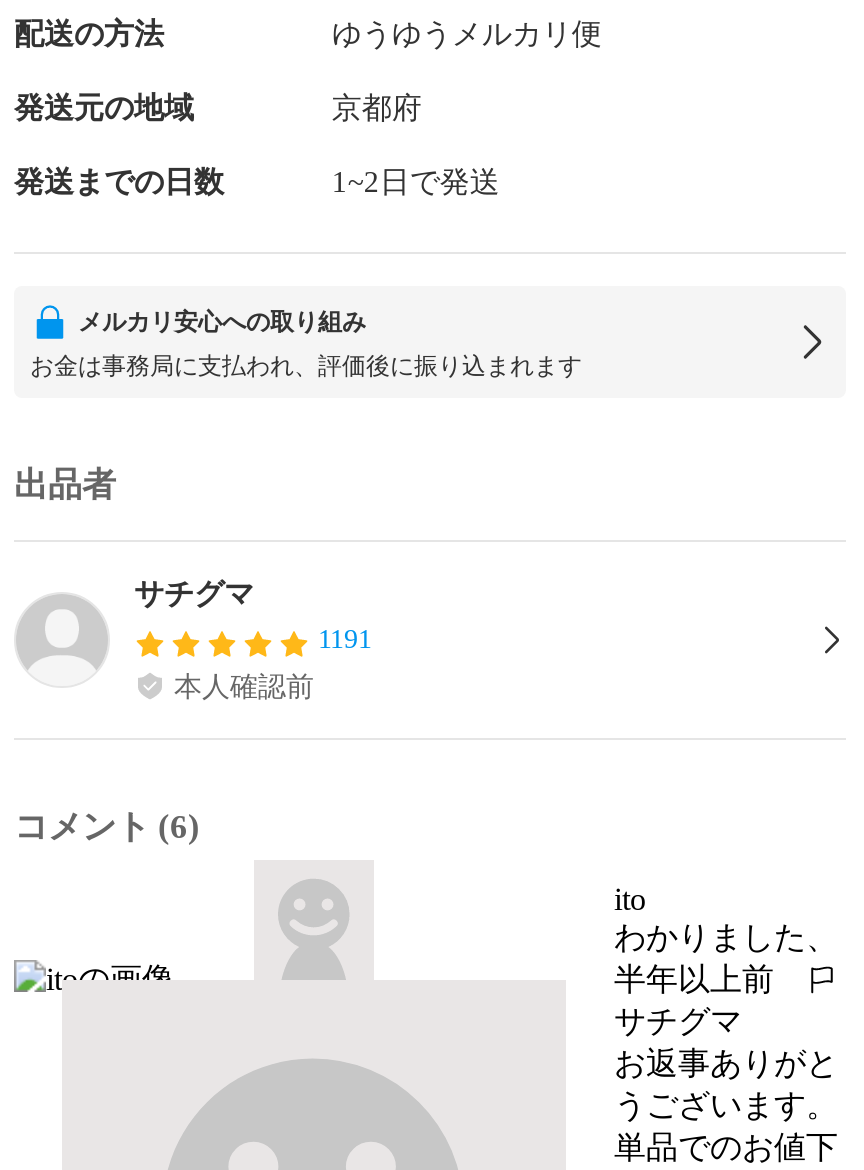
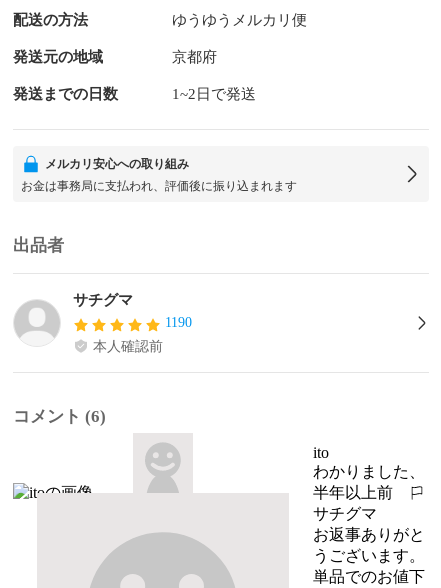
[318,623,372,653] 1191 -> [165,315,192,330] 1190

